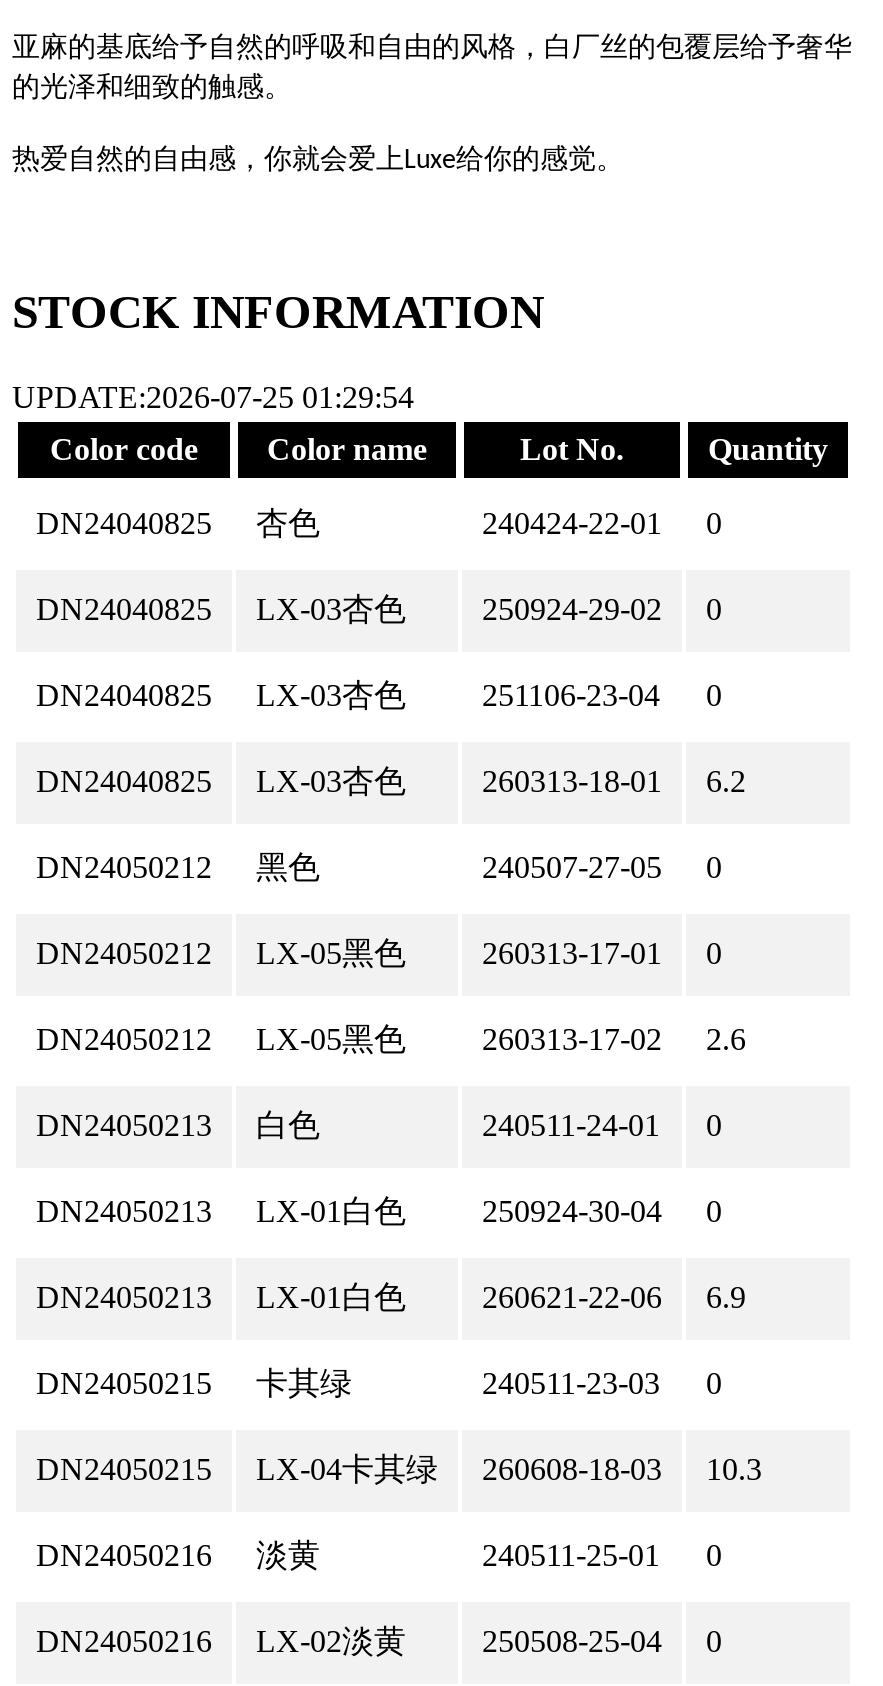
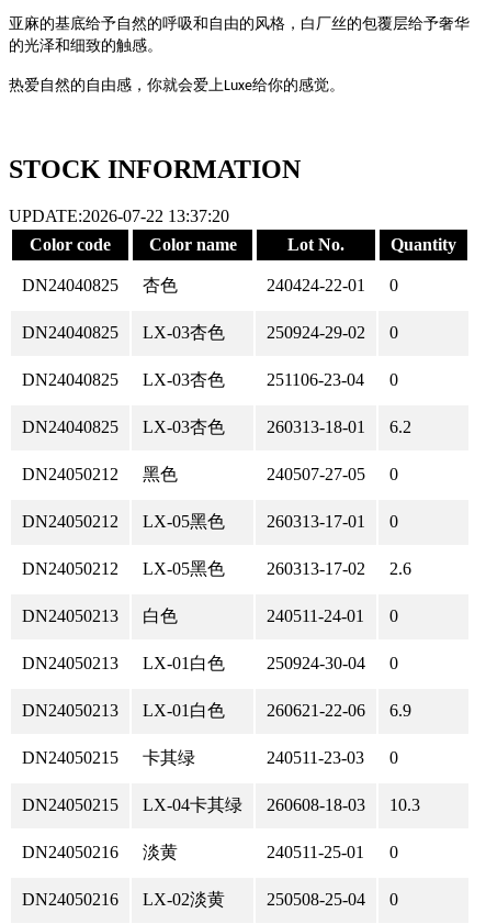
[12,381,414,415] UPDATE:2026-07-25 01:29:54 -> [9,207,229,226] UPDATE:2026-07-22 13:37:20

